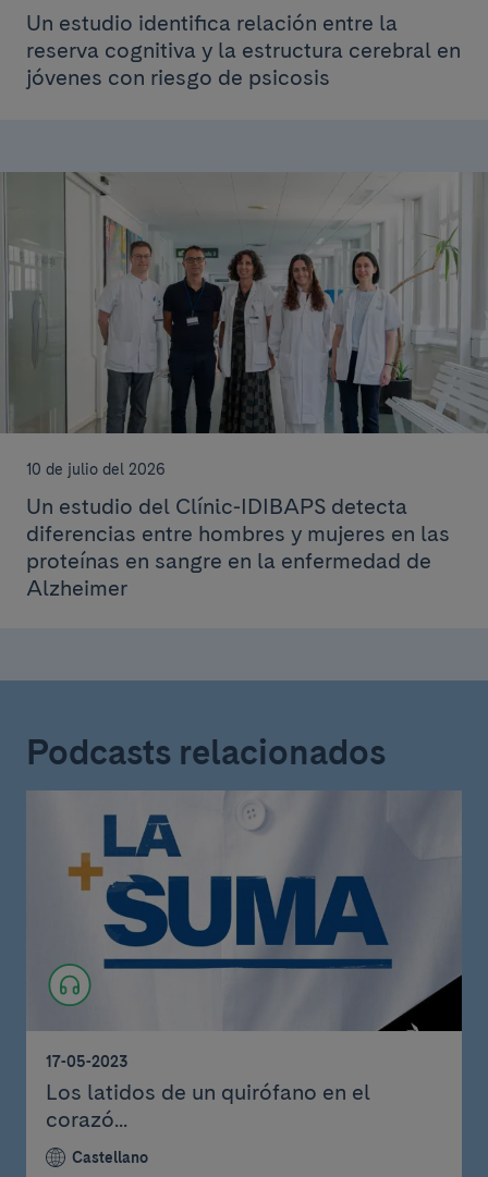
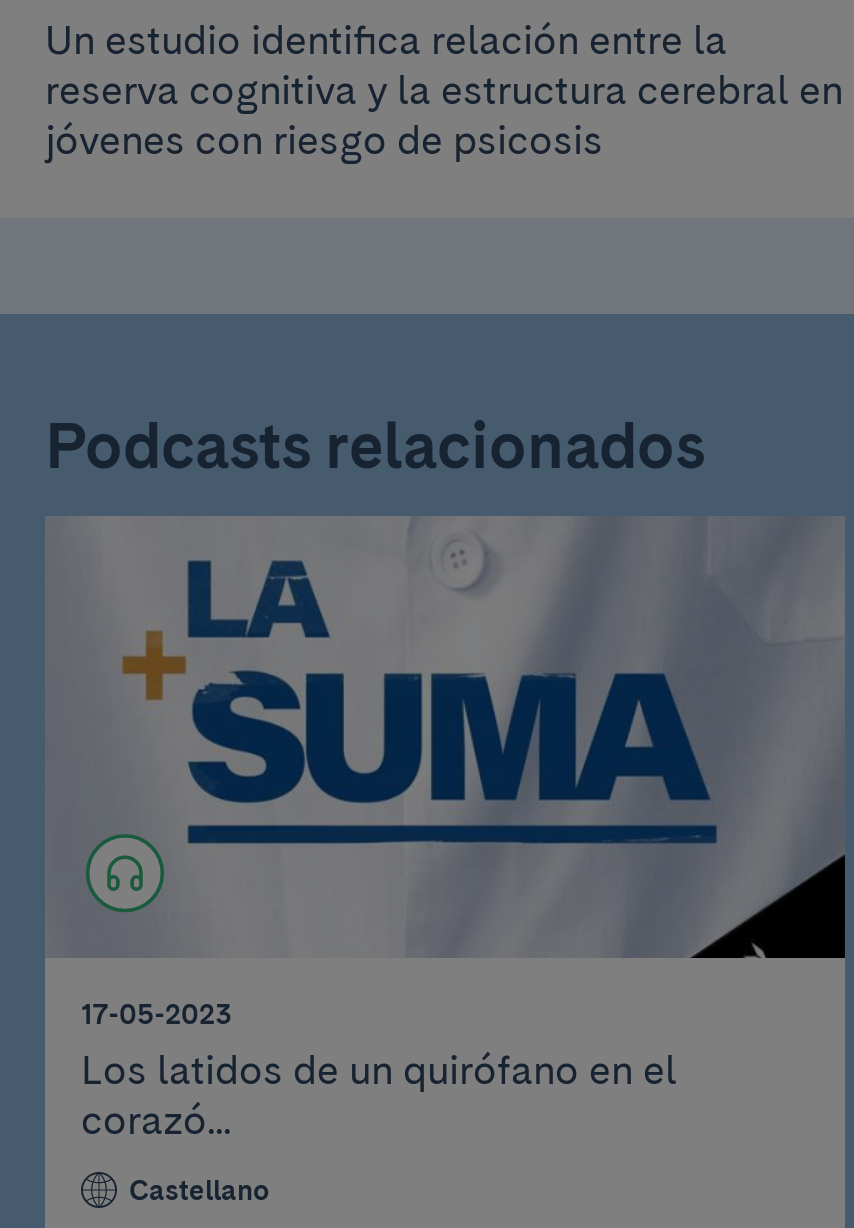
[3,172,485,601] [image] | 10 de julio del 2026 | Un estudio del Clínic-IDIBAPS detecta | diferencias entre hombres y mujeres en las | proteínas en sangre en la enfermedad de | Alzheimer -> none

